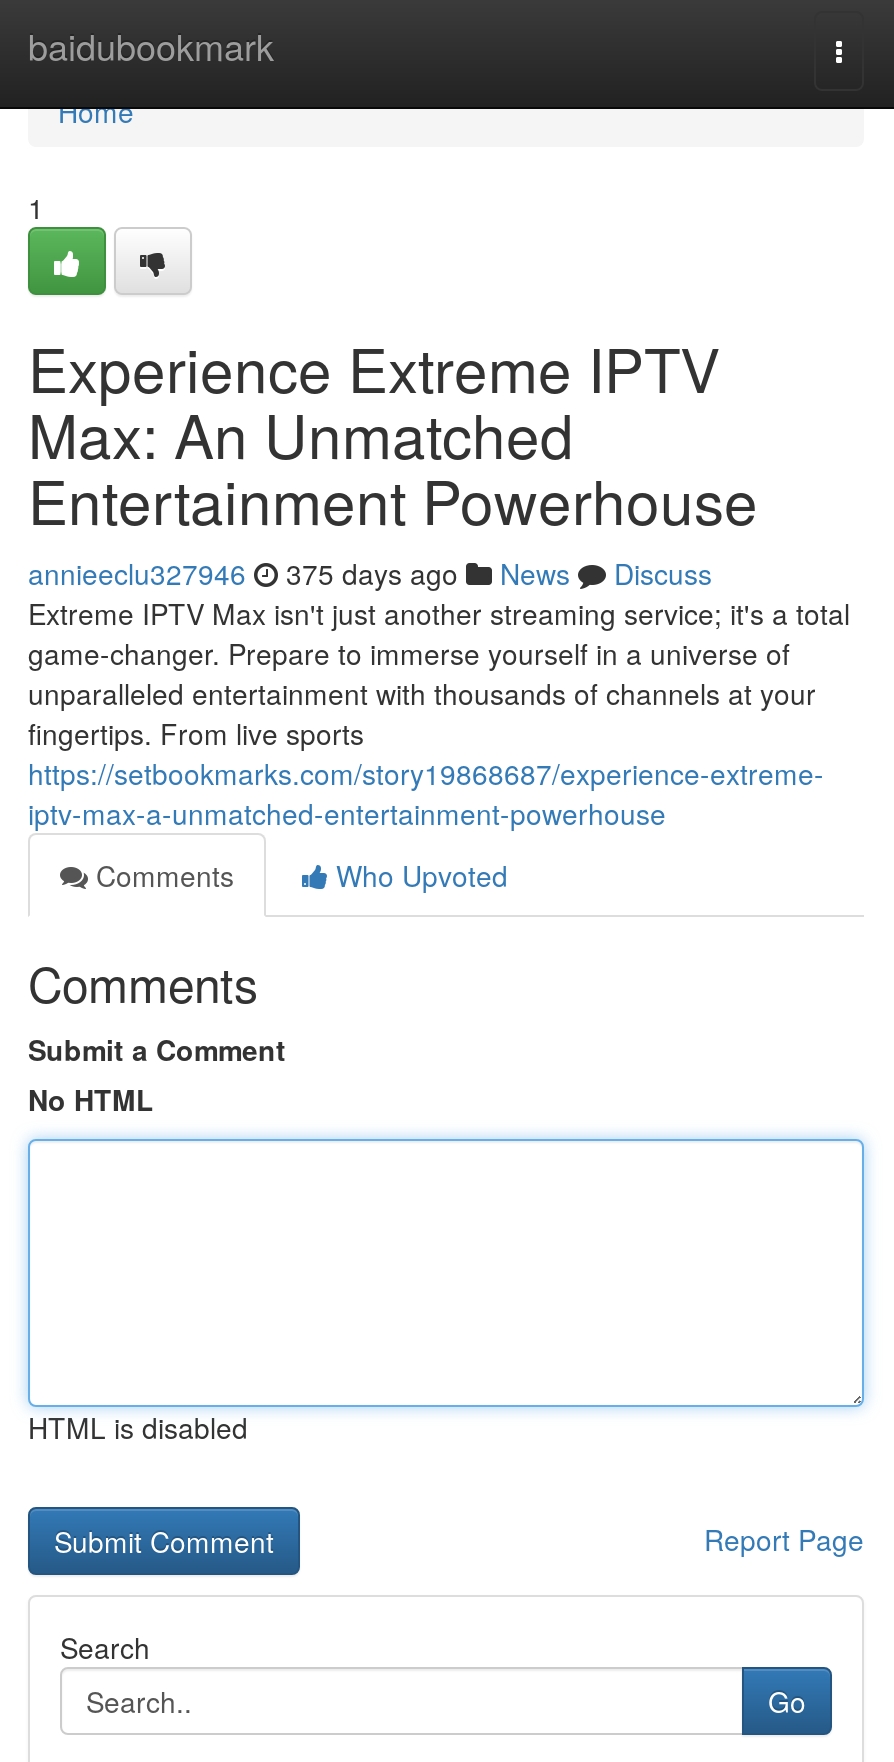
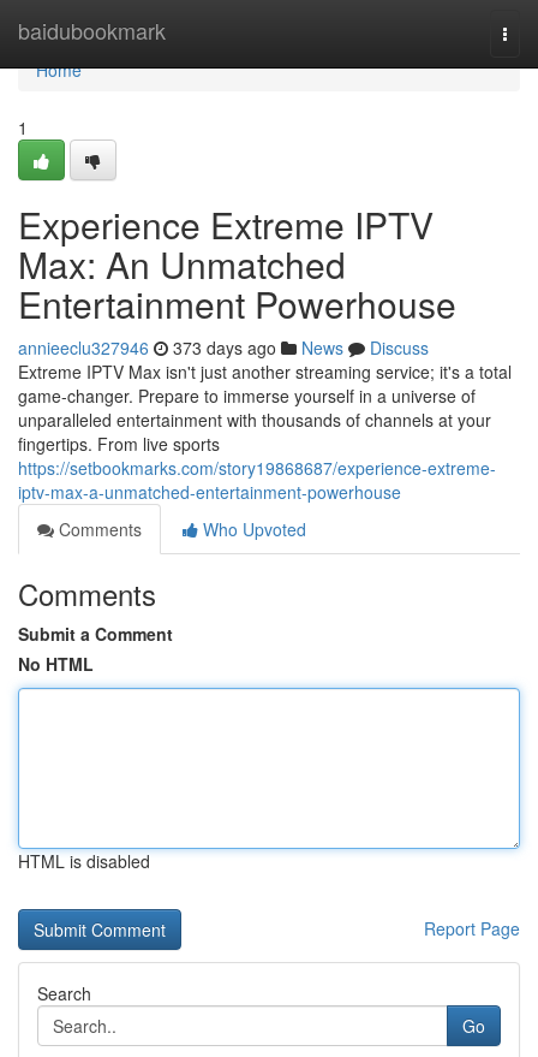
[28,553,712,593] annieeclu327946 375 days ago News Discuss -> [18,335,429,360] annieeclu327946 373 days ago News Discuss

